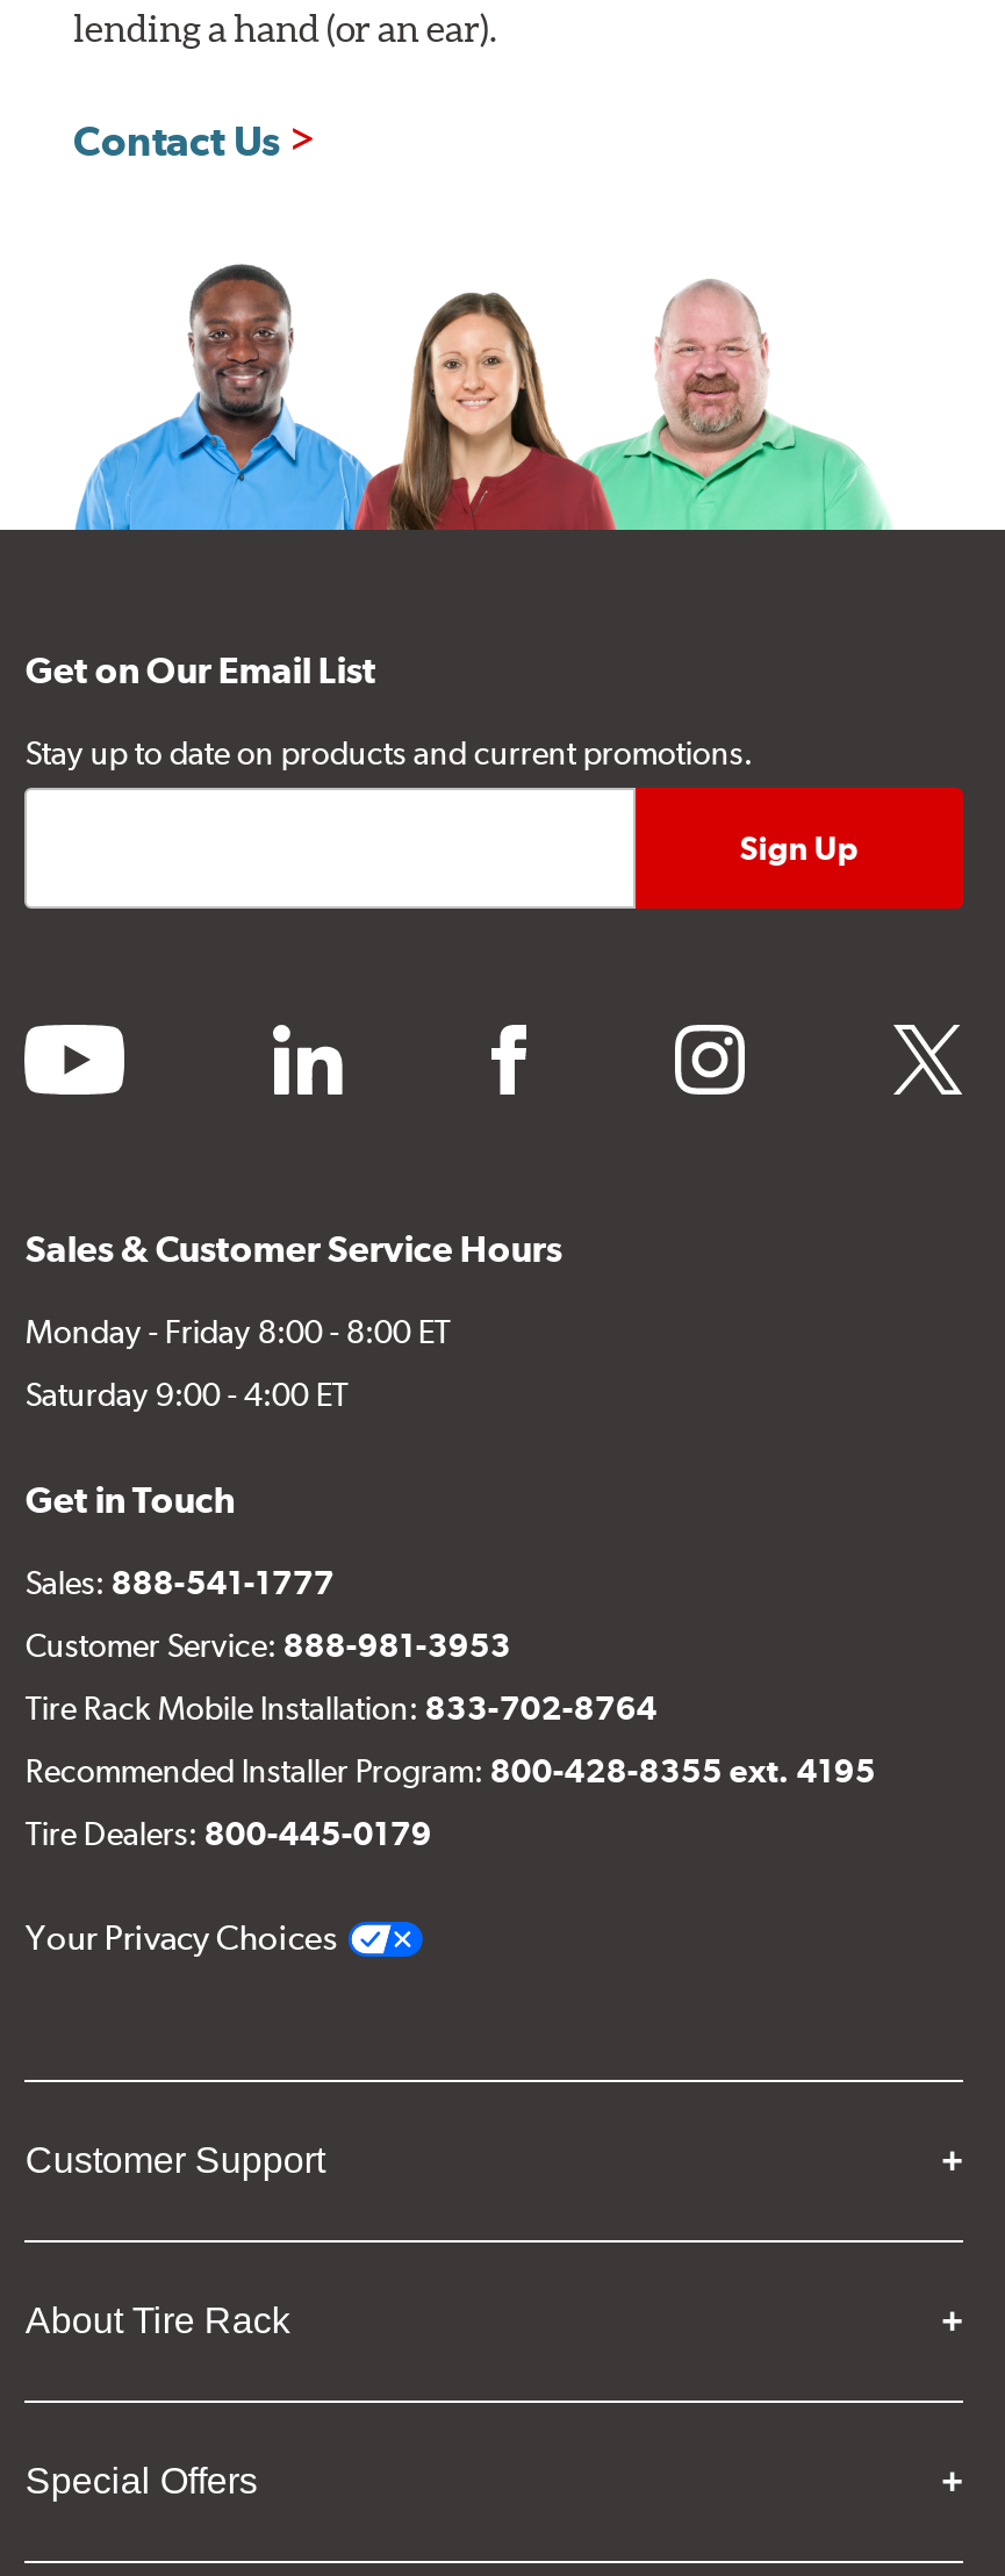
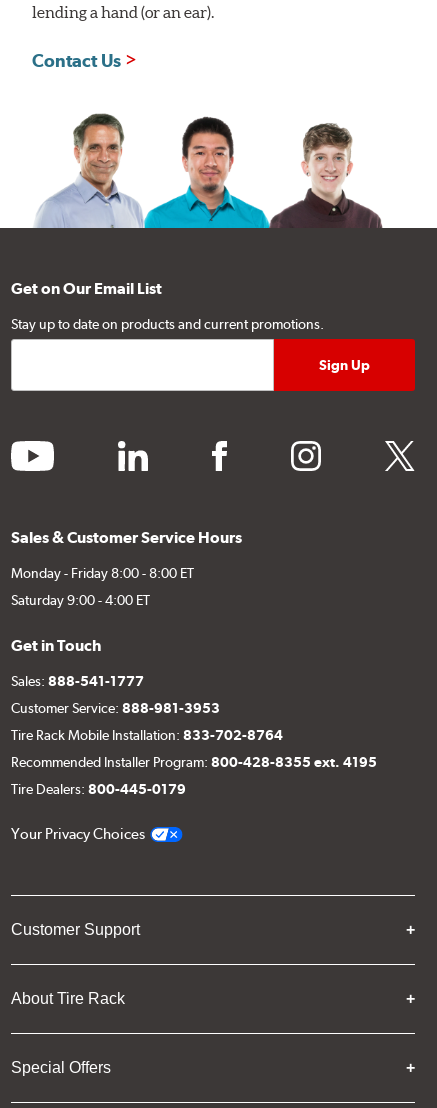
[76,265,886,532] [image] -> [34,114,383,229] [image]

